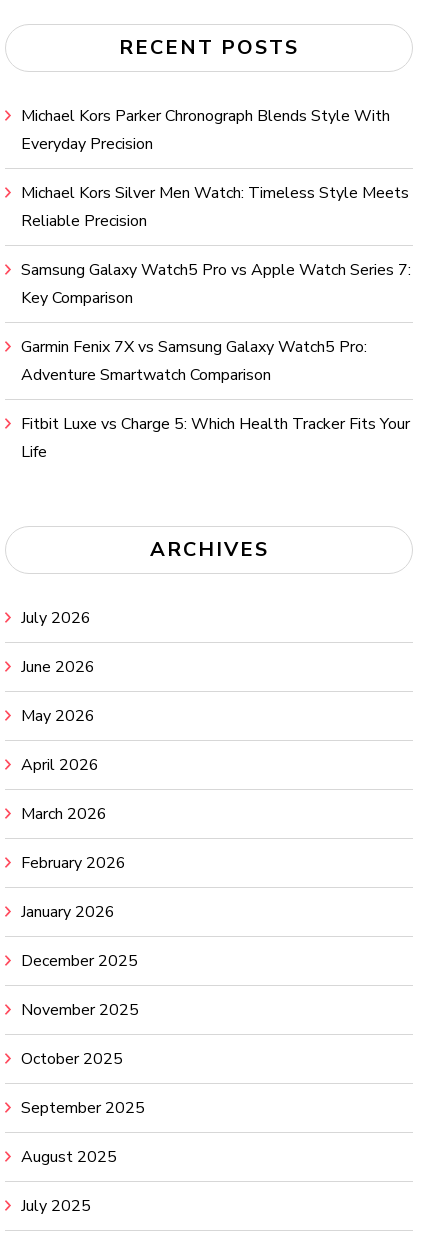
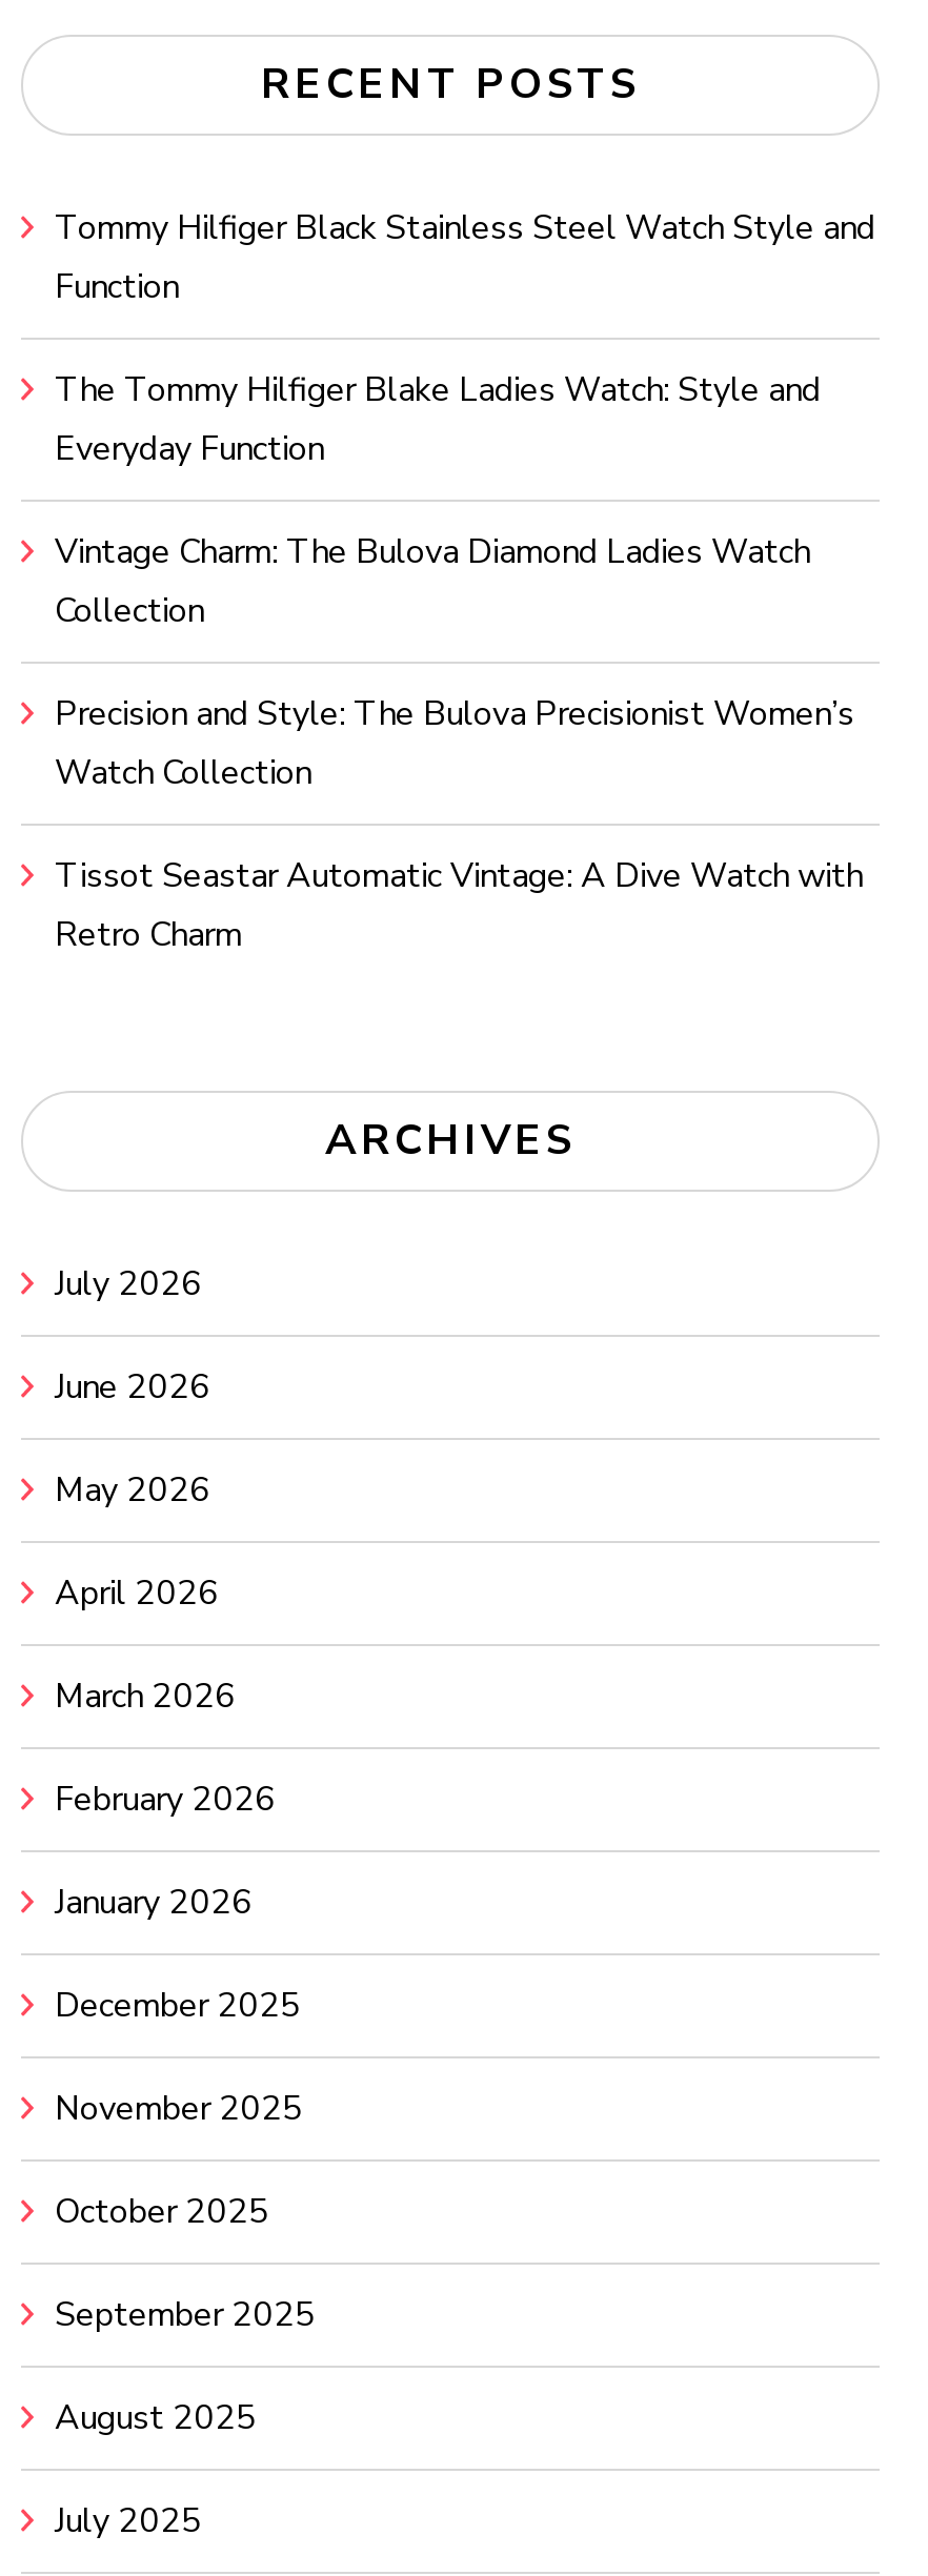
[21,105,390,155] Michael Kors Parker Chronograph Blends Style With | Everyday Precision -> [55,206,875,311] Tommy Hilfiger Black Stainless Steel Watch Style and | Function
[21,182,409,232] Michael Kors Silver Men Watch: Timeless Style Meets | Reliable Precision -> [55,368,821,473] The Tommy Hilfiger Blake Ladies Watch: Style and | Everyday Function
[21,259,411,309] Samsung Galaxy Watch5 Pro vs Apple Watch Series 7: | Key Comparison -> [55,530,810,635] Vintage Charm: The Bulova Diamond Ladies Watch | Collection
[21,336,367,386] Garmin Fenix 7X vs Samsung Galaxy Watch5 Pro: | Adventure Smartwatch Comparison -> [55,692,854,797] Precision and Style: The Bulova Precisionist Women’s | Watch Collection
[21,413,410,463] Fitbit Luxe vs Charge 5: Which Health Tracker Fits Your | Life -> [55,854,863,959] Tissot Seastar Automatic Vintage: A Dive Watch with | Retro Charm

